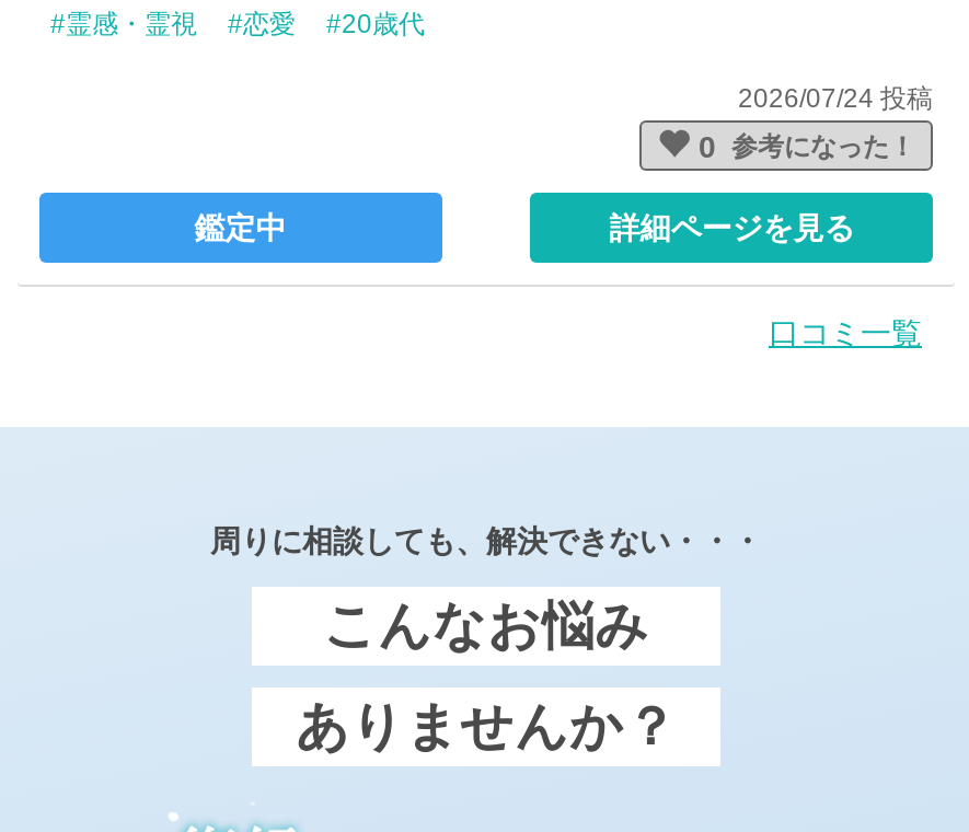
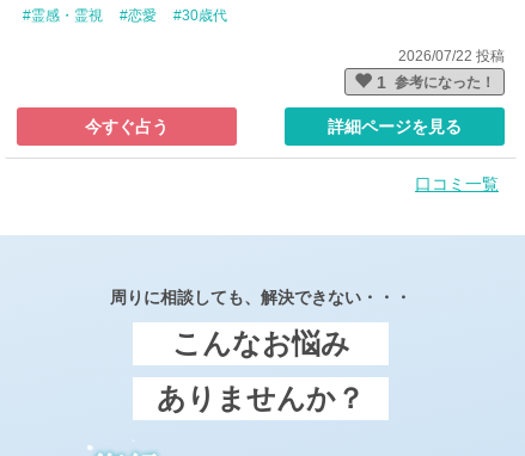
[326,10,425,41] #20歳代 -> [173,8,227,24] #30歳代
[699,84,933,164] 2026/07/24 投稿 | 0 参考になった！ -> [377,48,505,92] 2026/07/22 投稿 | 1 参考になった！
[194,211,286,246] 鑑定中 -> [85,118,168,137] 今すぐ占う

